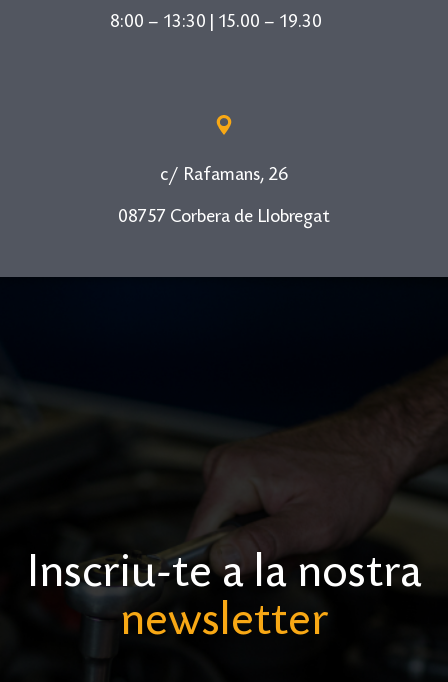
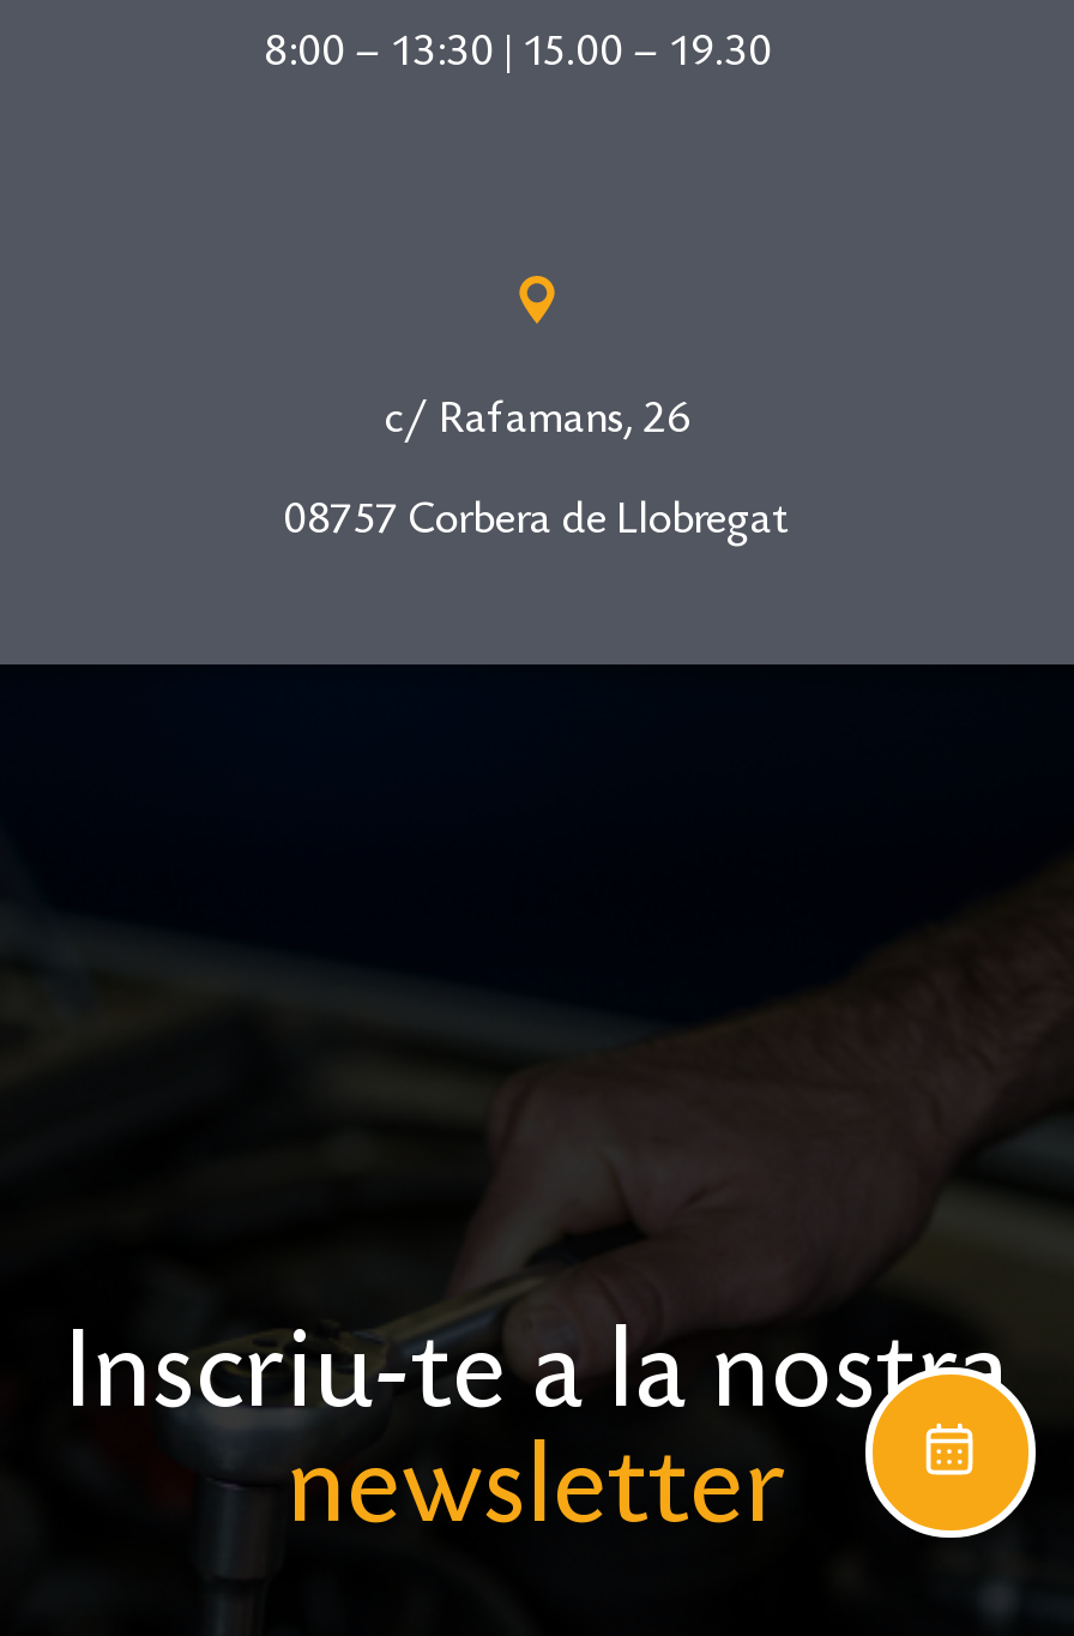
none -> [863,1399,1038,1540] [image]

